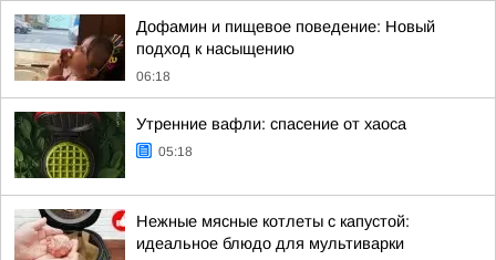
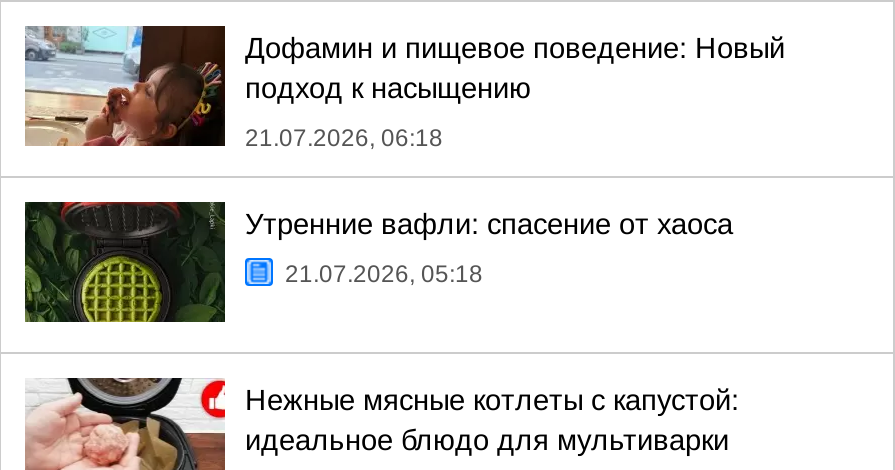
[136,69,170,84] 06:18 -> [245,124,443,152] 21.07.2026, 06:18
[158,144,193,159] 05:18 -> [285,260,483,288] 21.07.2026, 05:18

